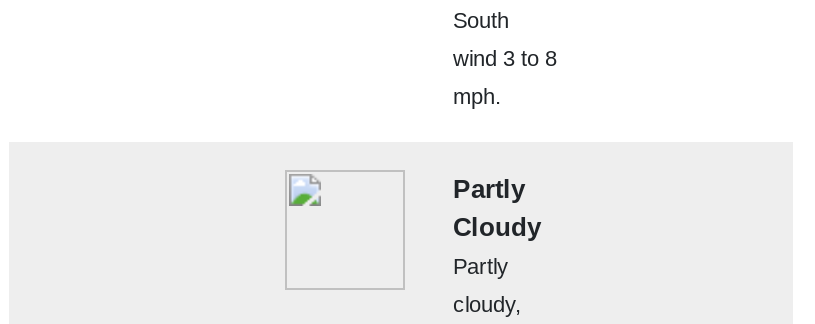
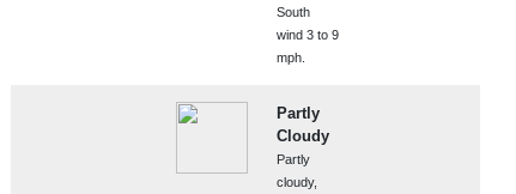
[453,46,557,70] wind 3 to 8 -> [277,28,339,42] wind 3 to 9

